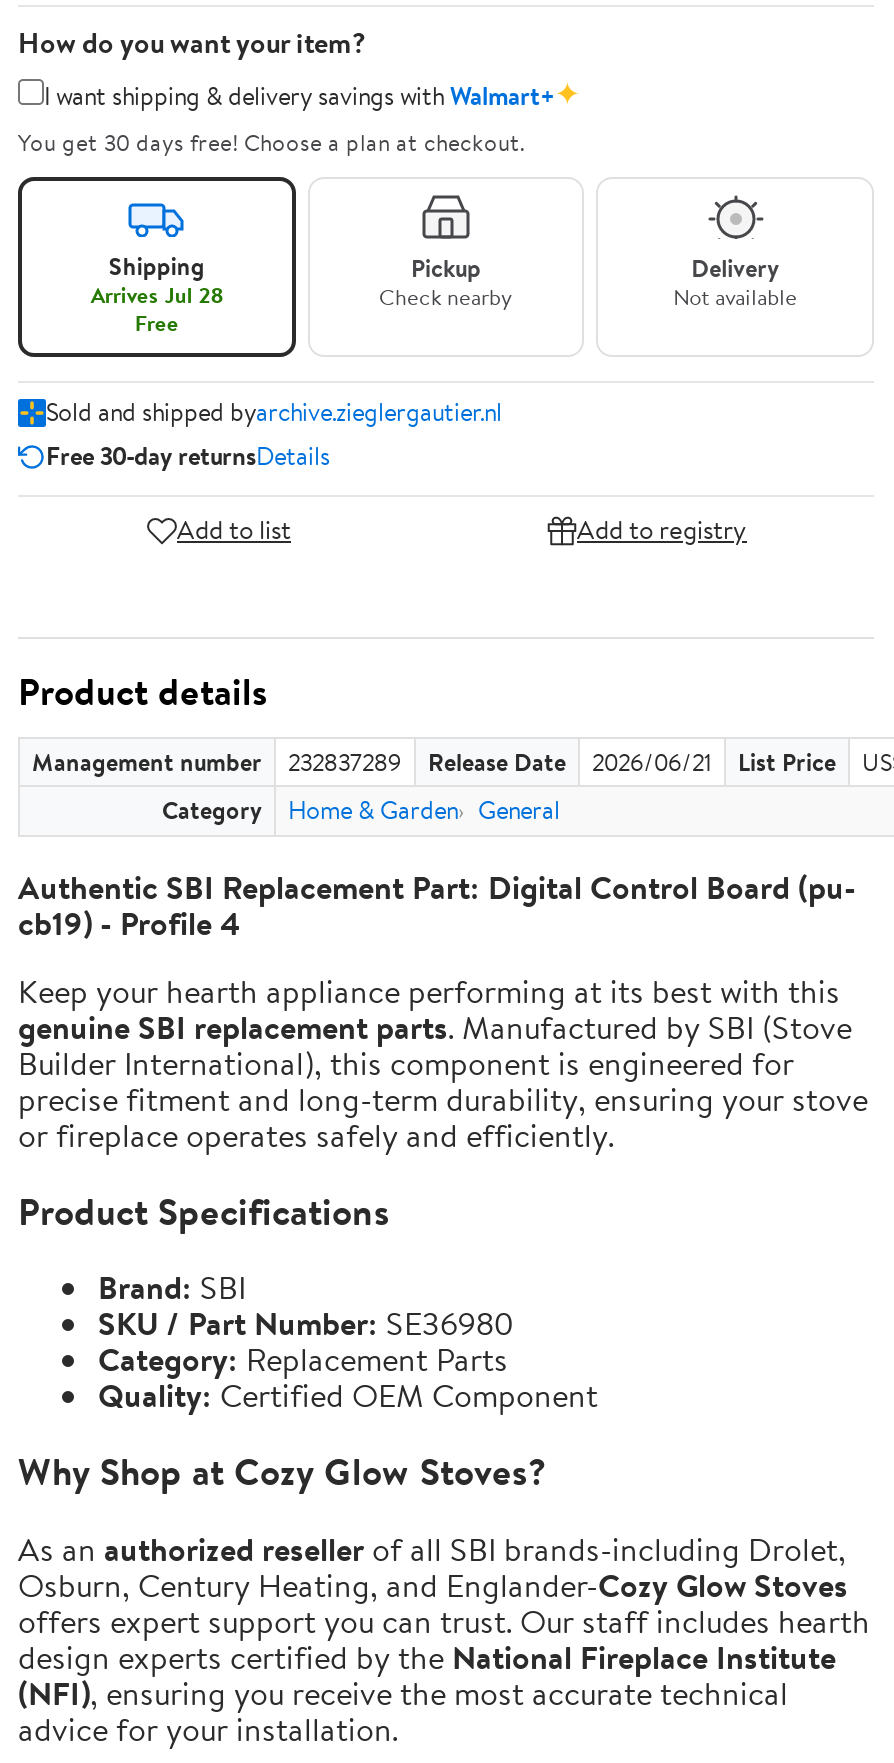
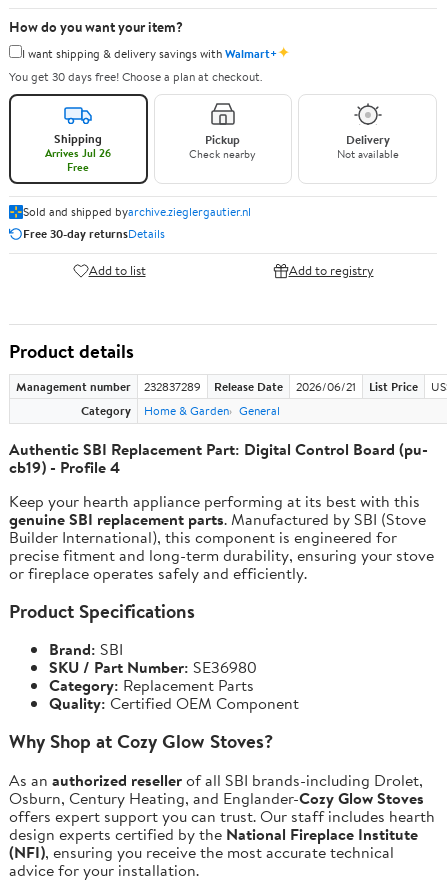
[91,279,223,311] Arrives Jul 28 -> [45,145,111,161] Arrives Jul 26

